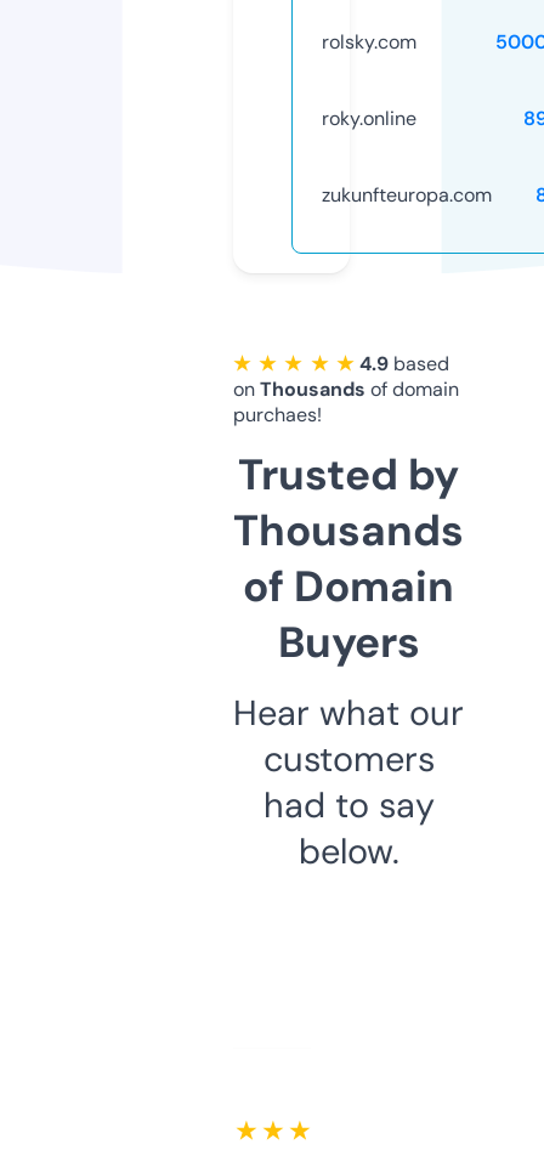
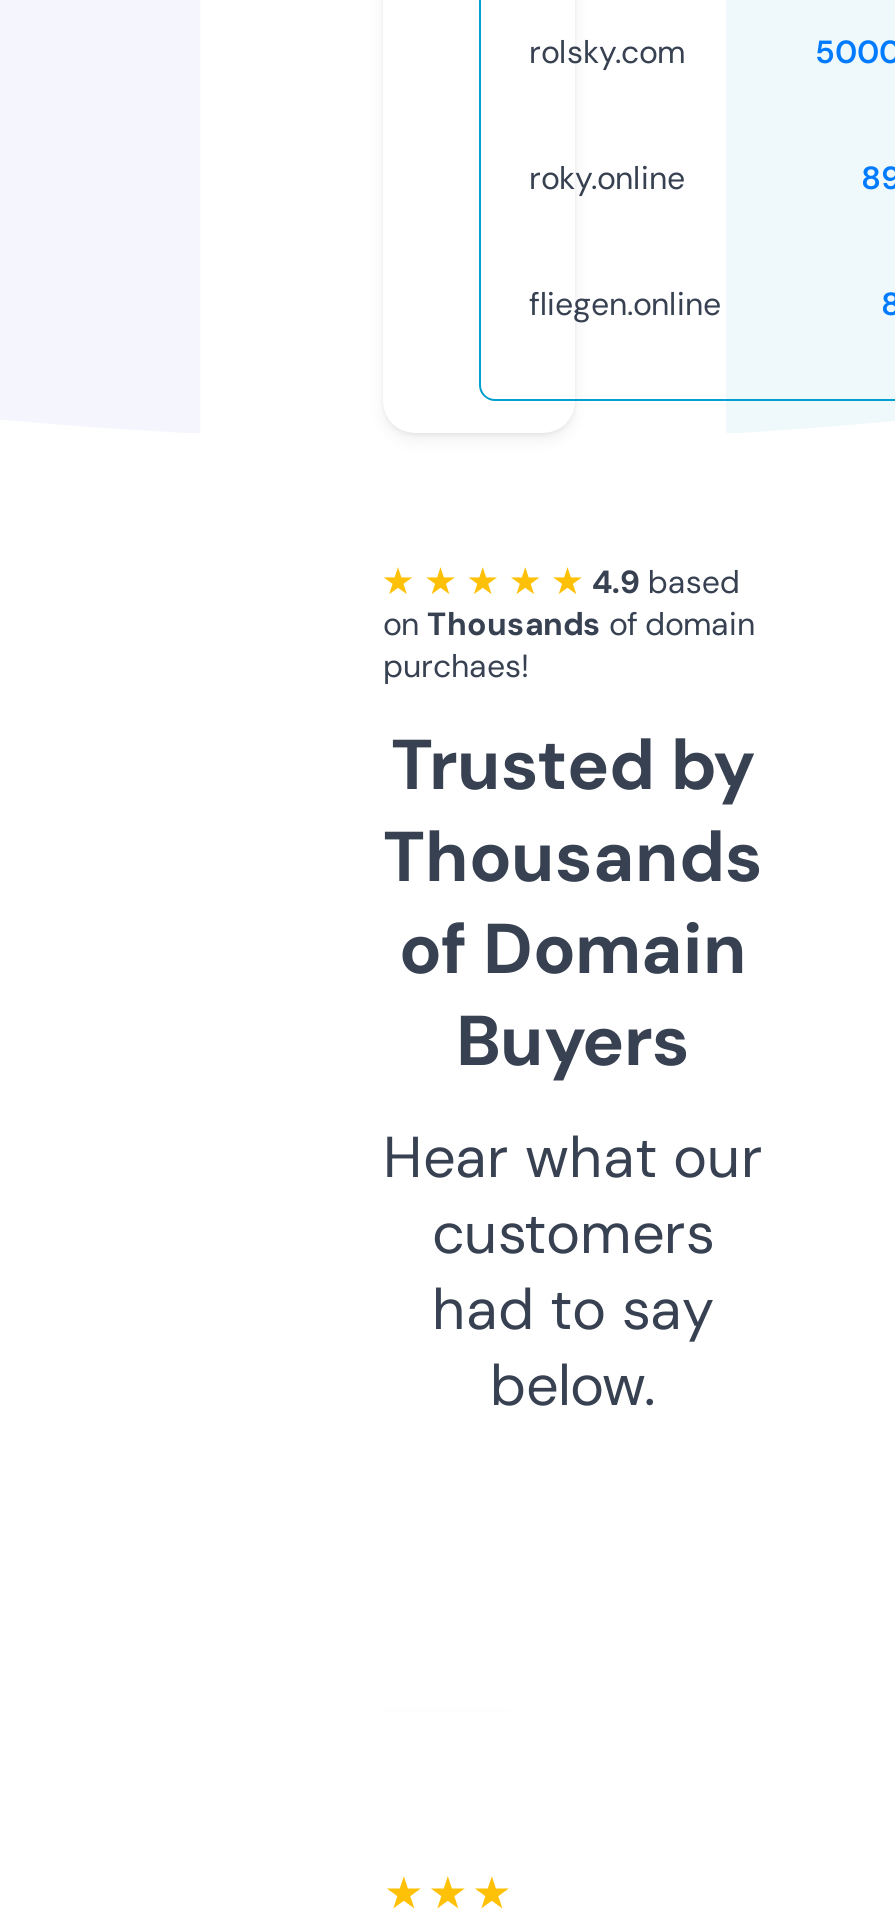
[322,182,492,207] zukunfteuropa.com -> [529,283,721,325] fliegen.online

